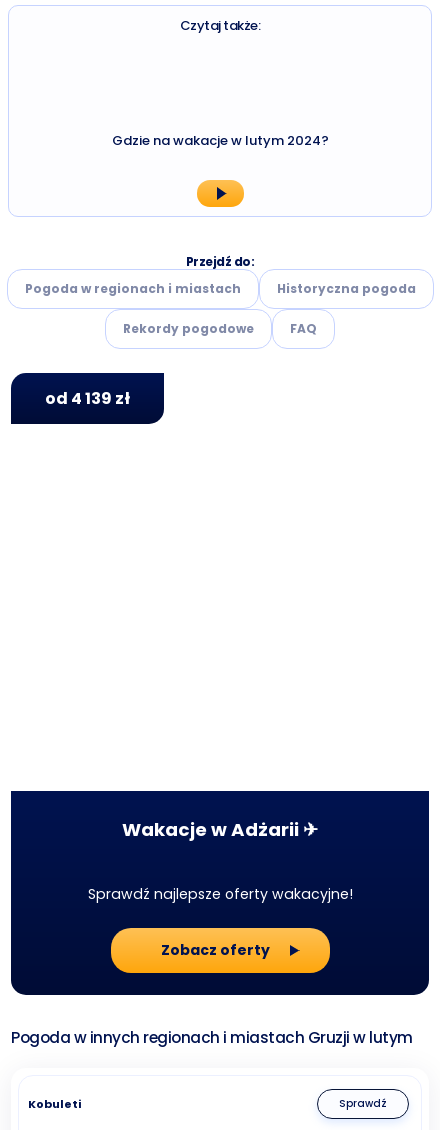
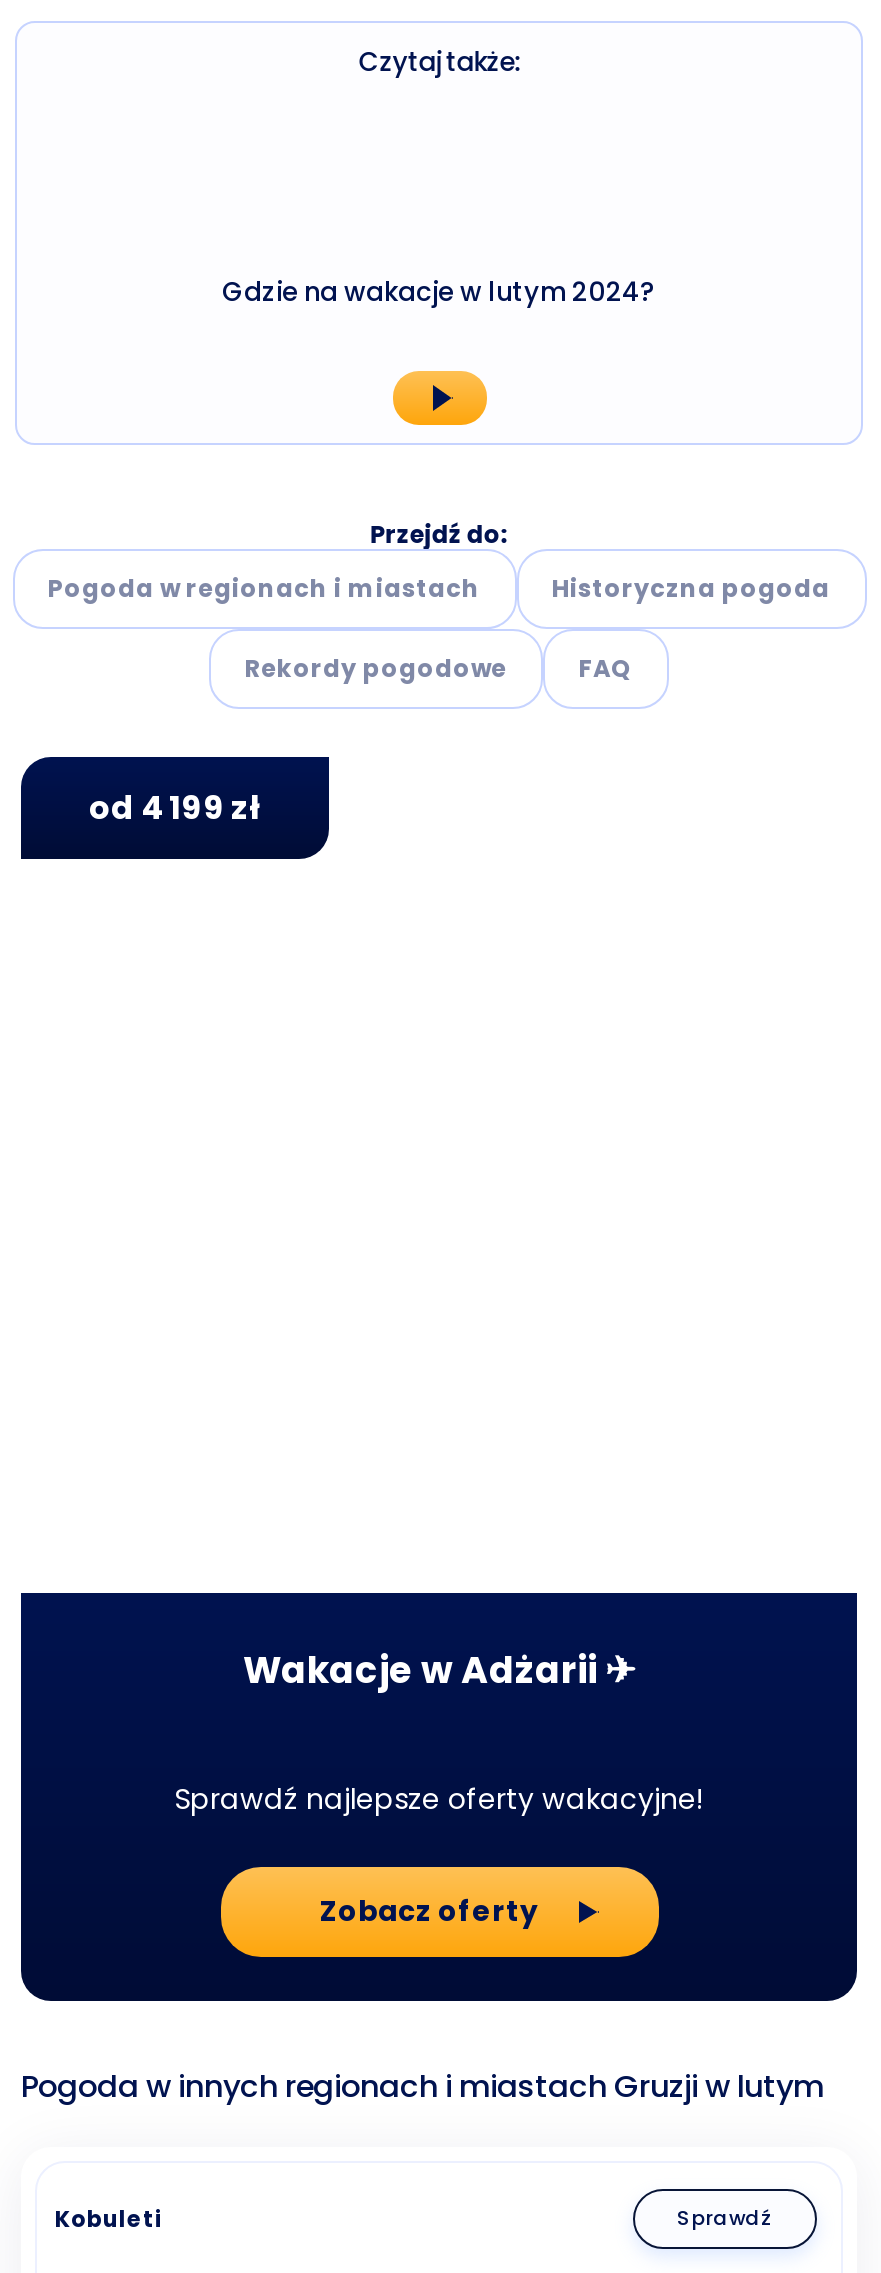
[45,387,130,410] od 4 139 zł -> [89,785,261,831] od 4 199 zł

